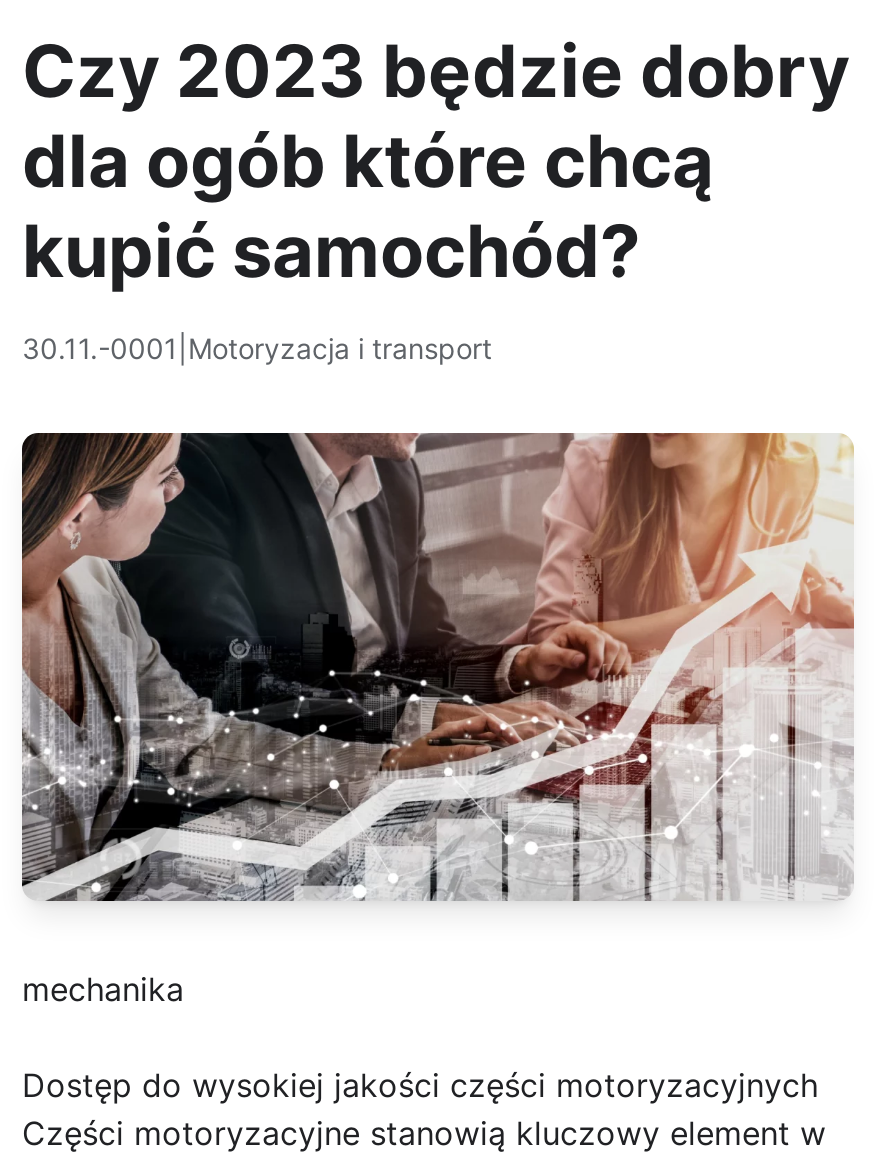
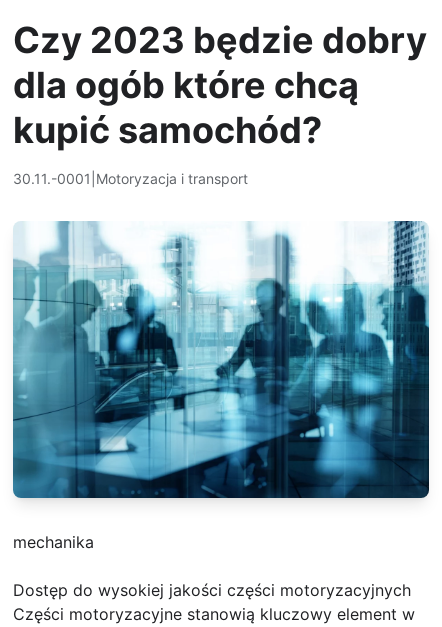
[20,431,856,901] [image] -> [12,220,430,499] [image]

